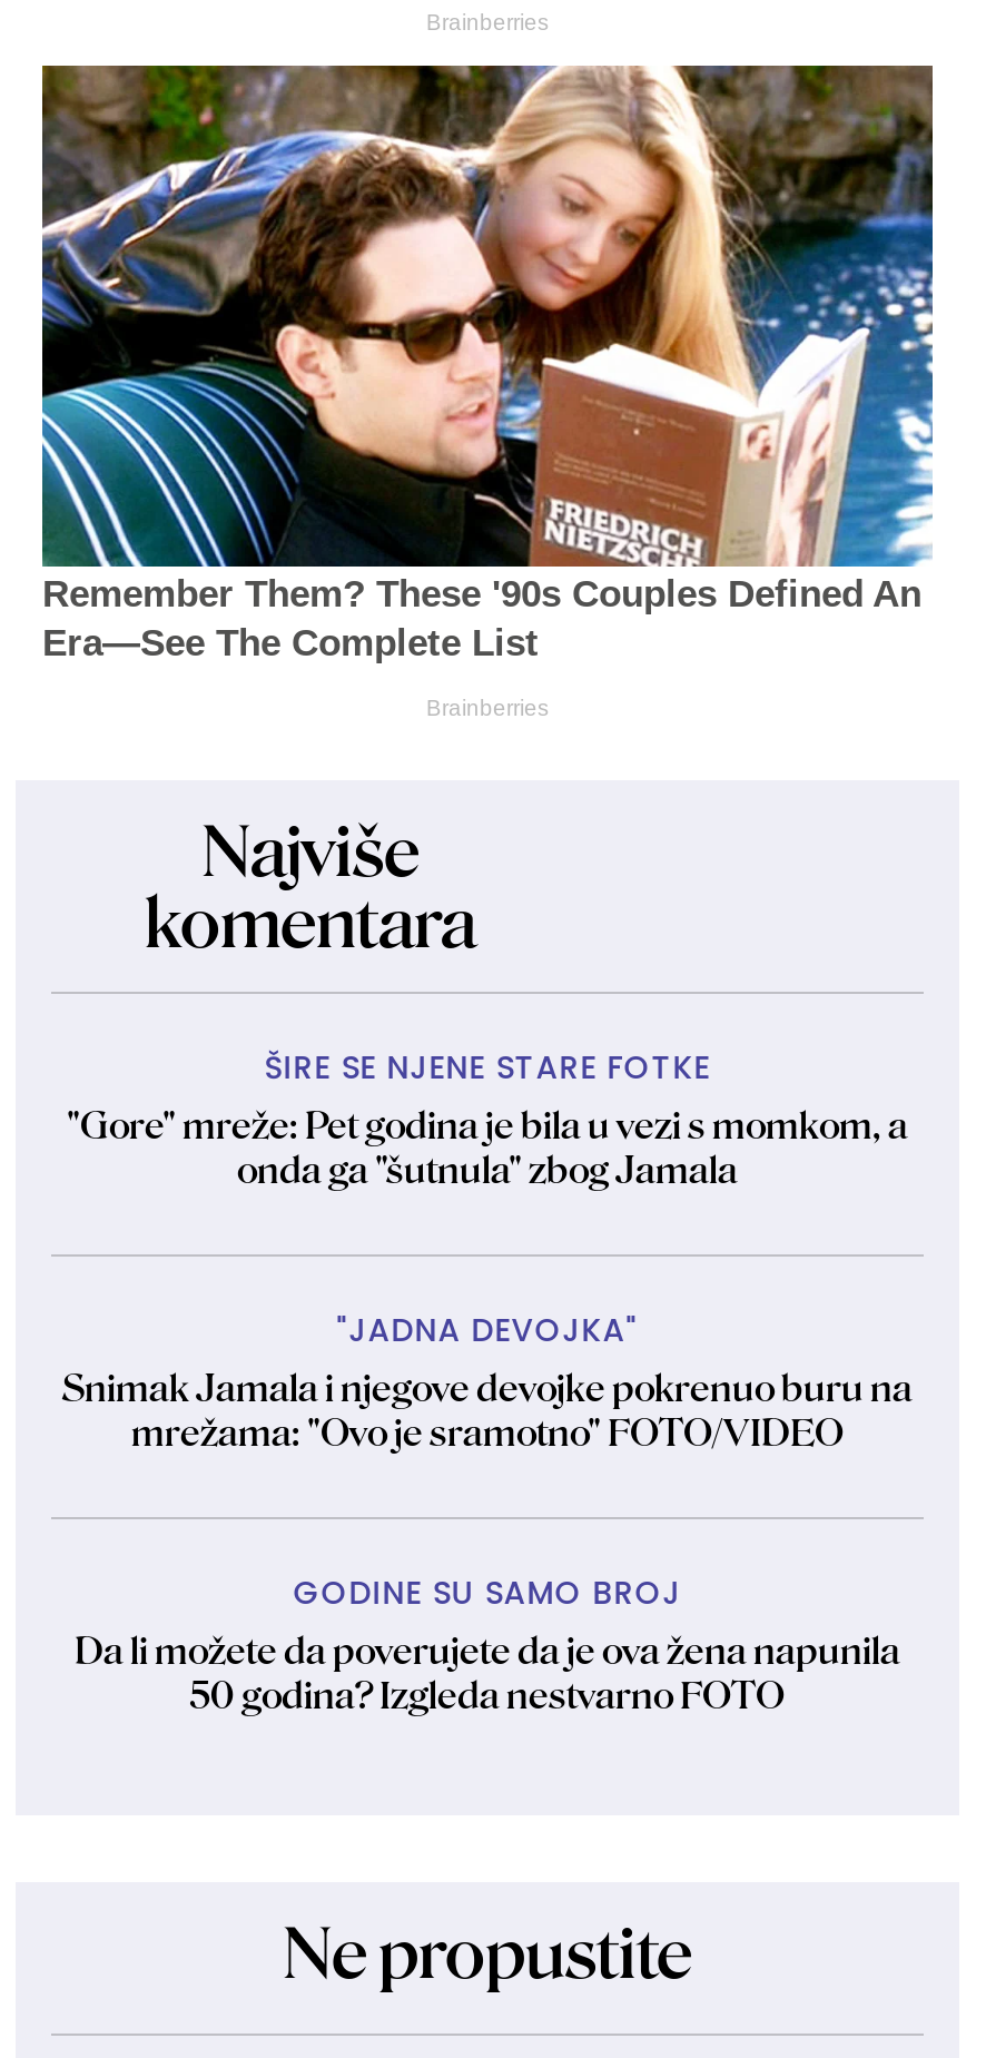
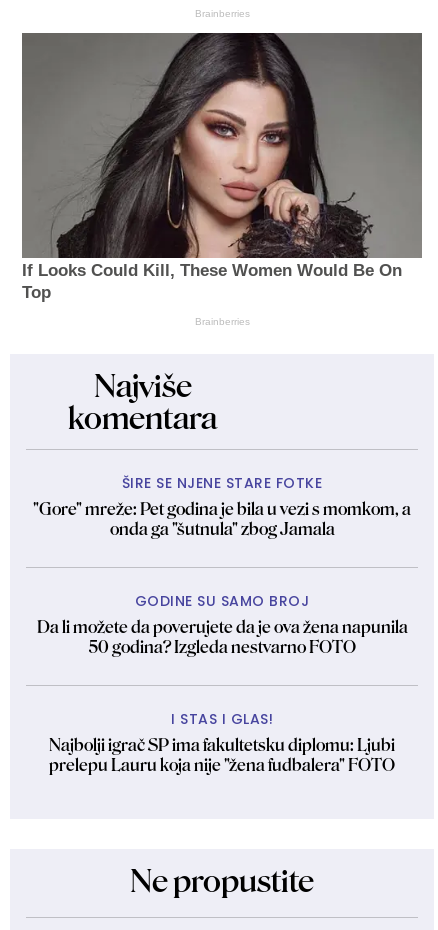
[40,65,933,664] [image] | Remember Them? These '90s Couples Defined An | Era—See The Complete List -> [21,32,423,302] [image] | If Looks Could Kill, These Women Would Be On | Top
[62,1307,913,1454] "JADNA DEVOJKA" | Snimak Jamala i njegove devojke pokrenuo buru na | mrežama: "Ovo je sramotno" FOTO/VIDEO -> none
moved [75,1570,900,1717] -> [36,591,407,657]: GODINE SU SAMO BROJ | Da li možete da poverujete da je ova žena napunila | 50 godina? Izgleda nestvarno FOTO
none -> [49,709,395,775] I STAS I GLAS! | Najbolji igrač SP ima fakultetsku diplomu: Ljubi | prelepu Lauru koja nije "žena fudbalera" FOTO

